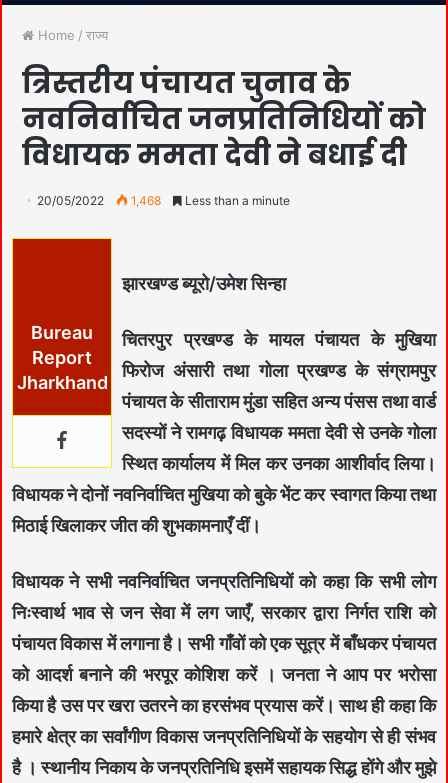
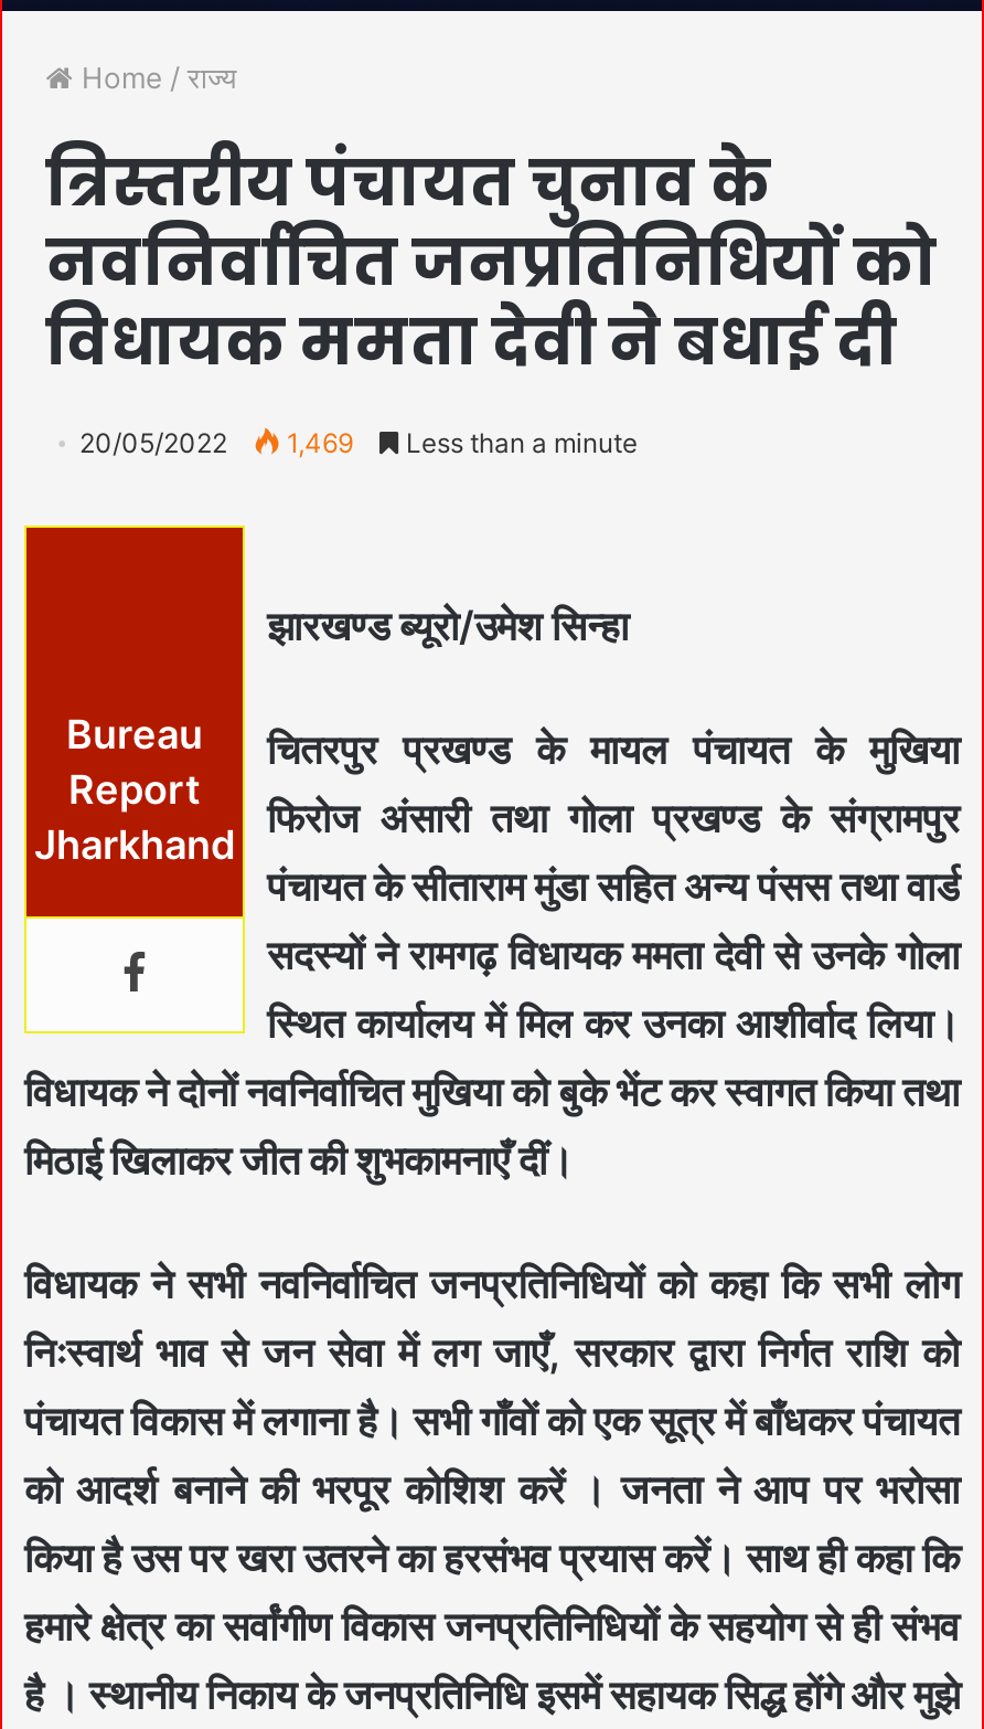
[37,193,290,208] 20/05/2022 1,468 Less than a minute -> [79,426,638,459] 20/05/2022 1,469 Less than a minute

